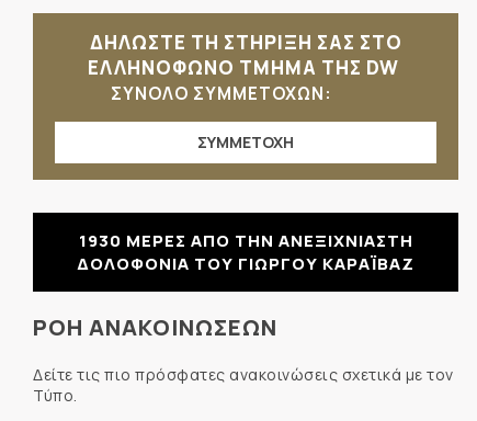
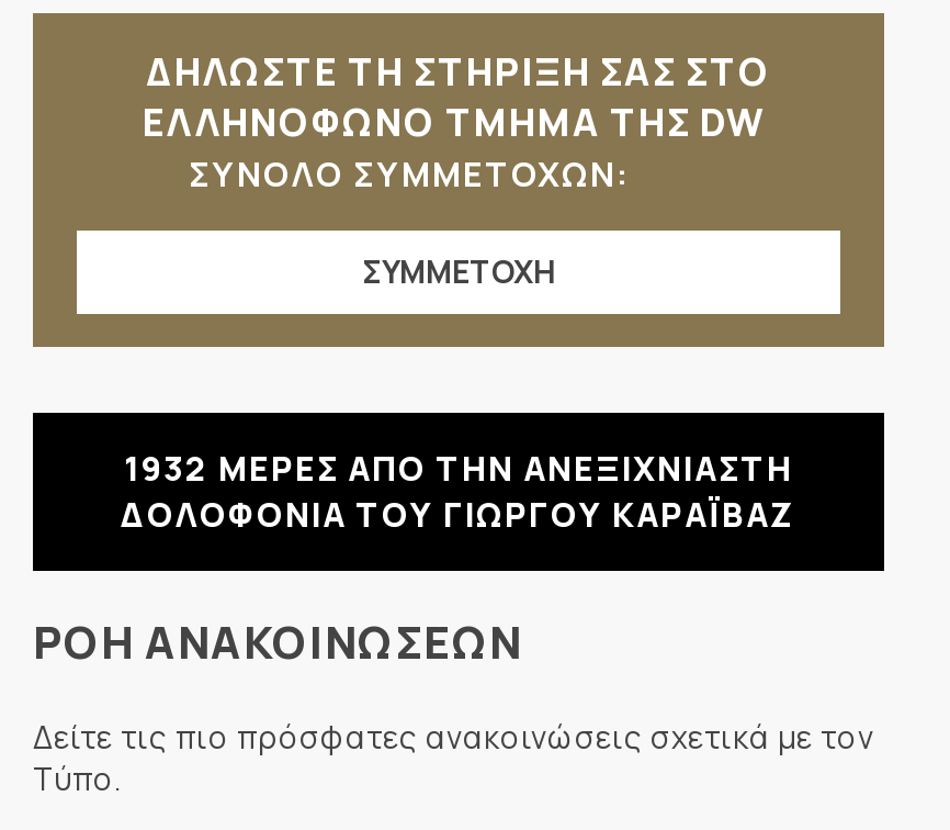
[78,229,413,252] 1930 ΜΕΡΕΣ ΑΠΟ ΤΗΝ ΑΝΕΞΙΧΝΙΑΣΤΗ -> [124,446,793,492] 1932 ΜΕΡΕΣ ΑΠΟ ΤΗΝ ΑΝΕΞΙΧΝΙΑΣΤΗ

